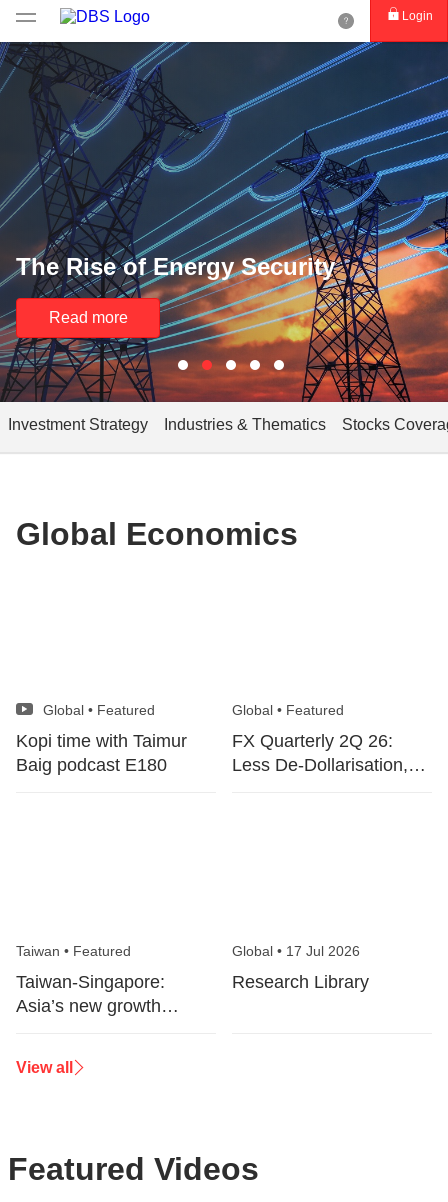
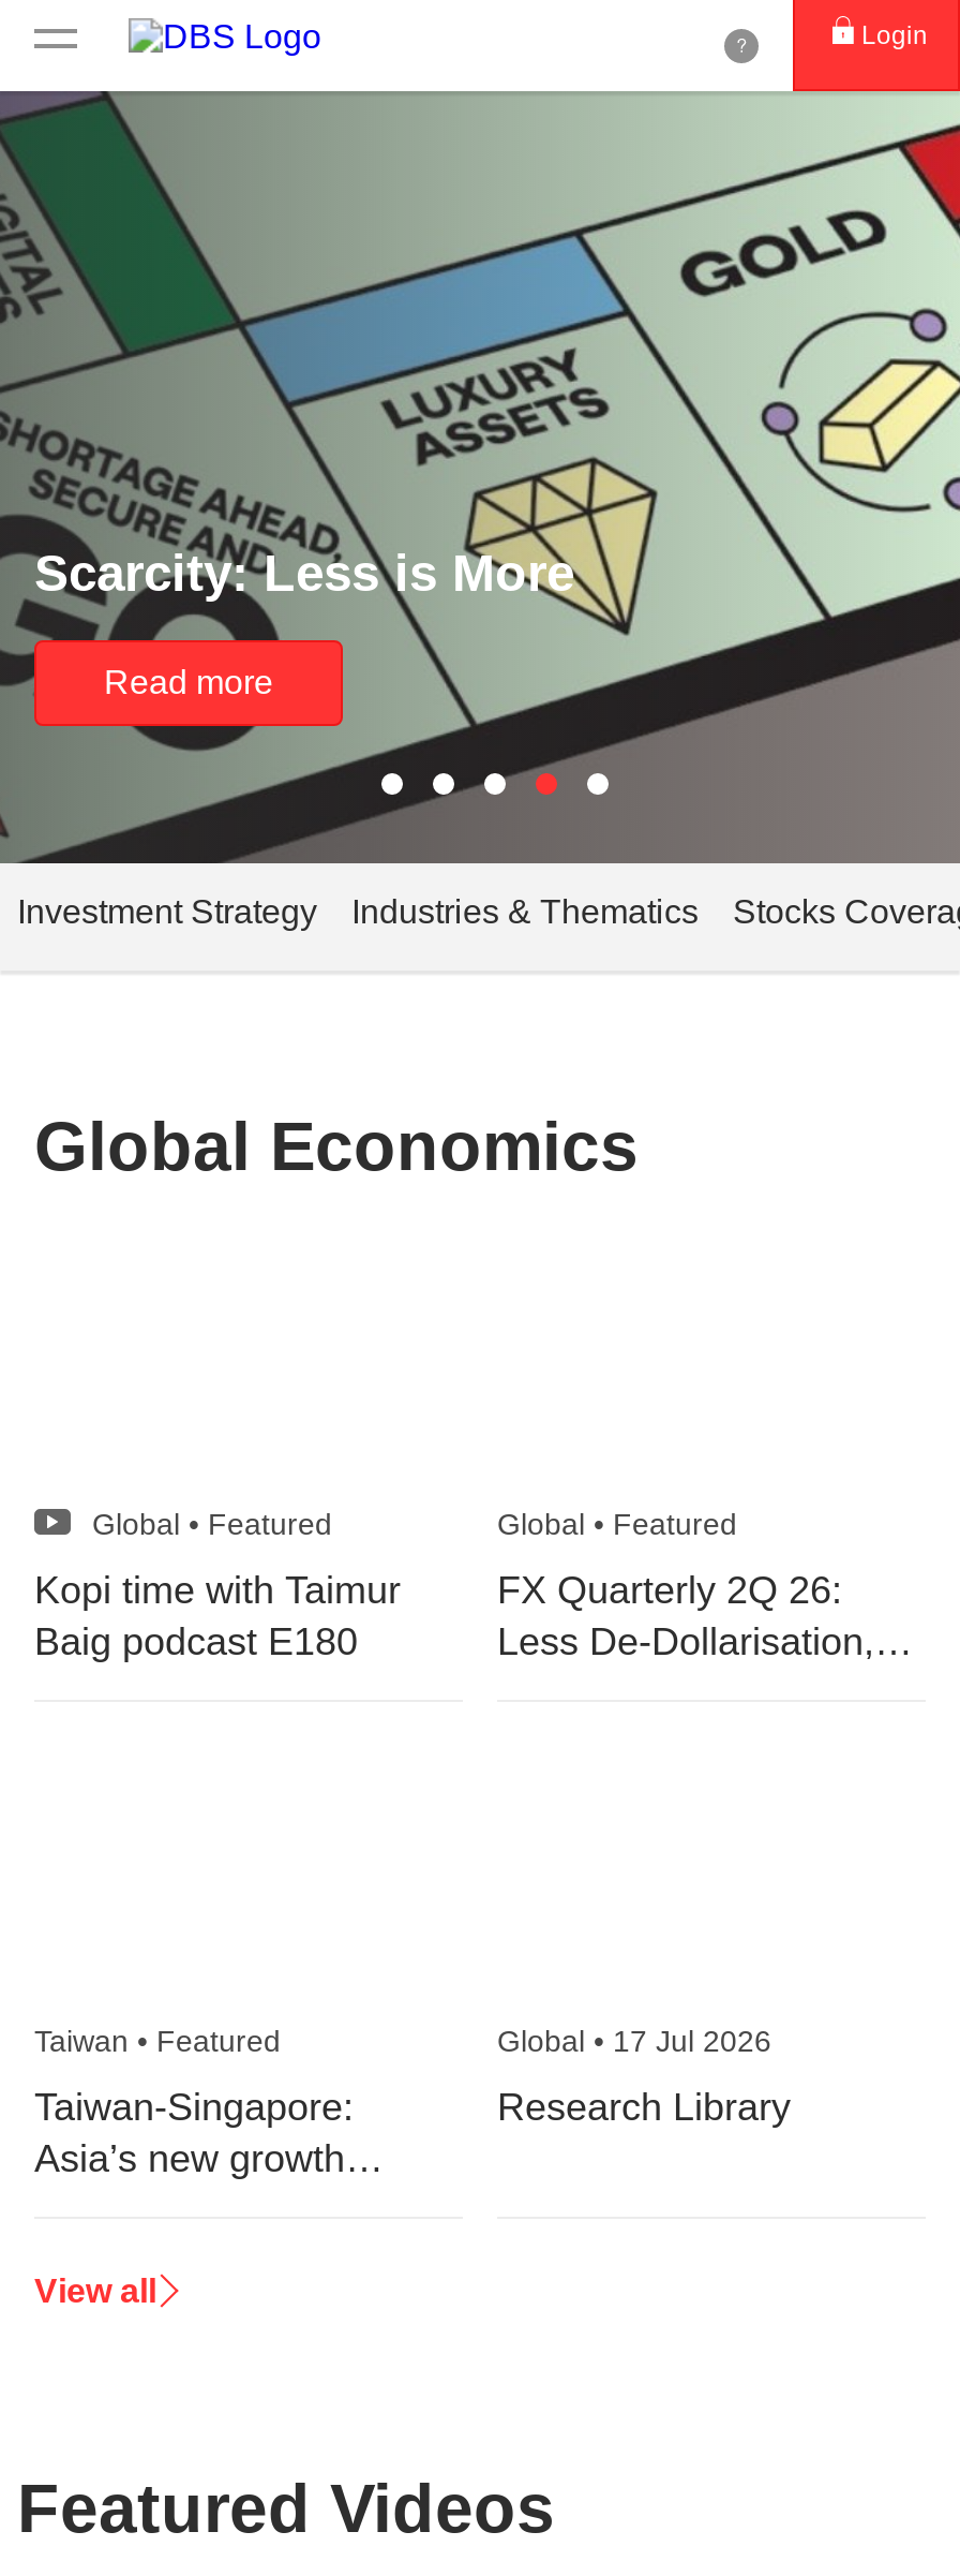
[3,41,445,403] [image] | The Rise of Energy Security -> [6,89,954,865] [image] | Scarcity: Less is More

